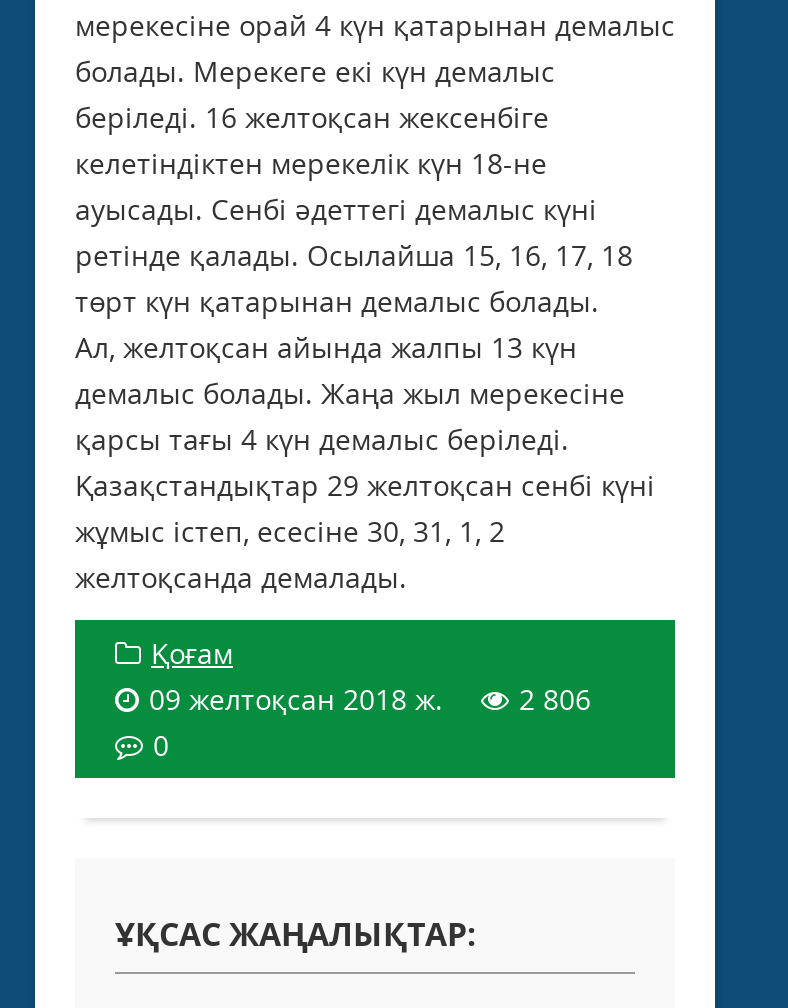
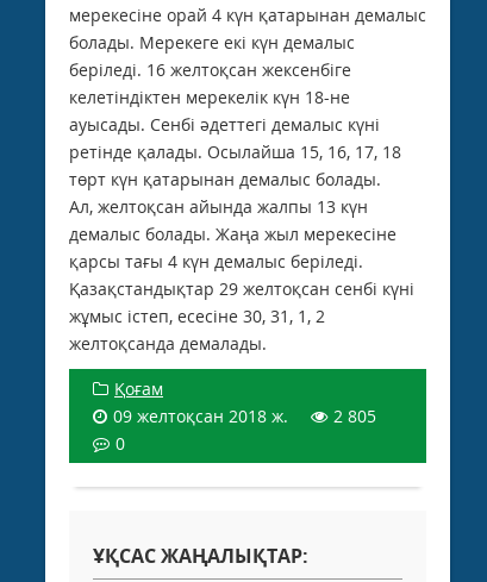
[149,679,591,717] 09 желтоқсан 2018 ж. 2 806 -> [113,404,376,427] 09 желтоқсан 2018 ж. 2 805

